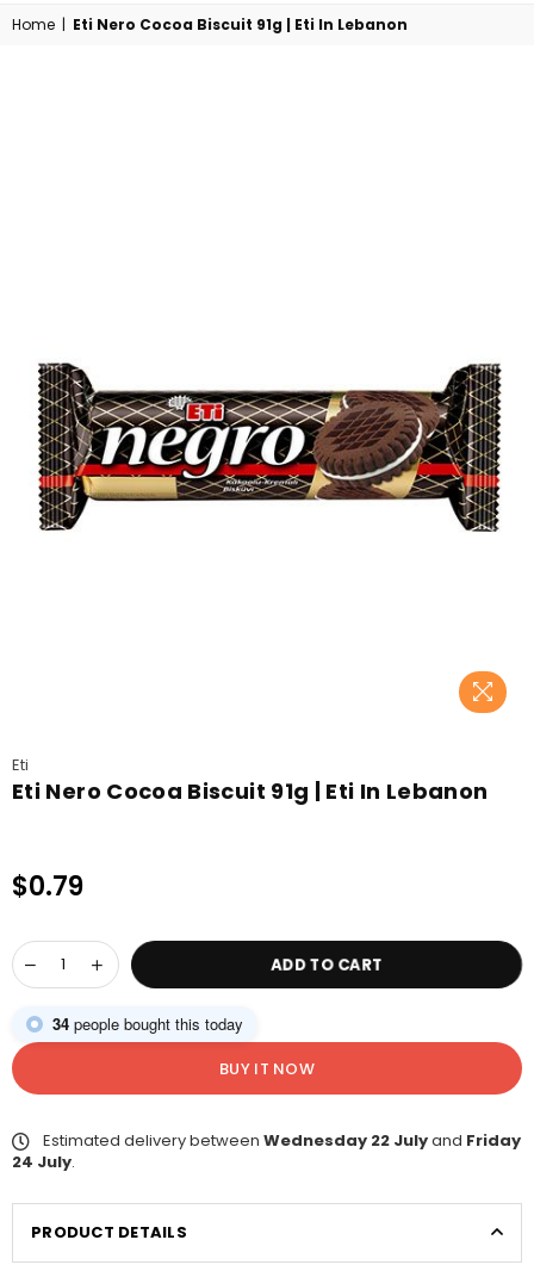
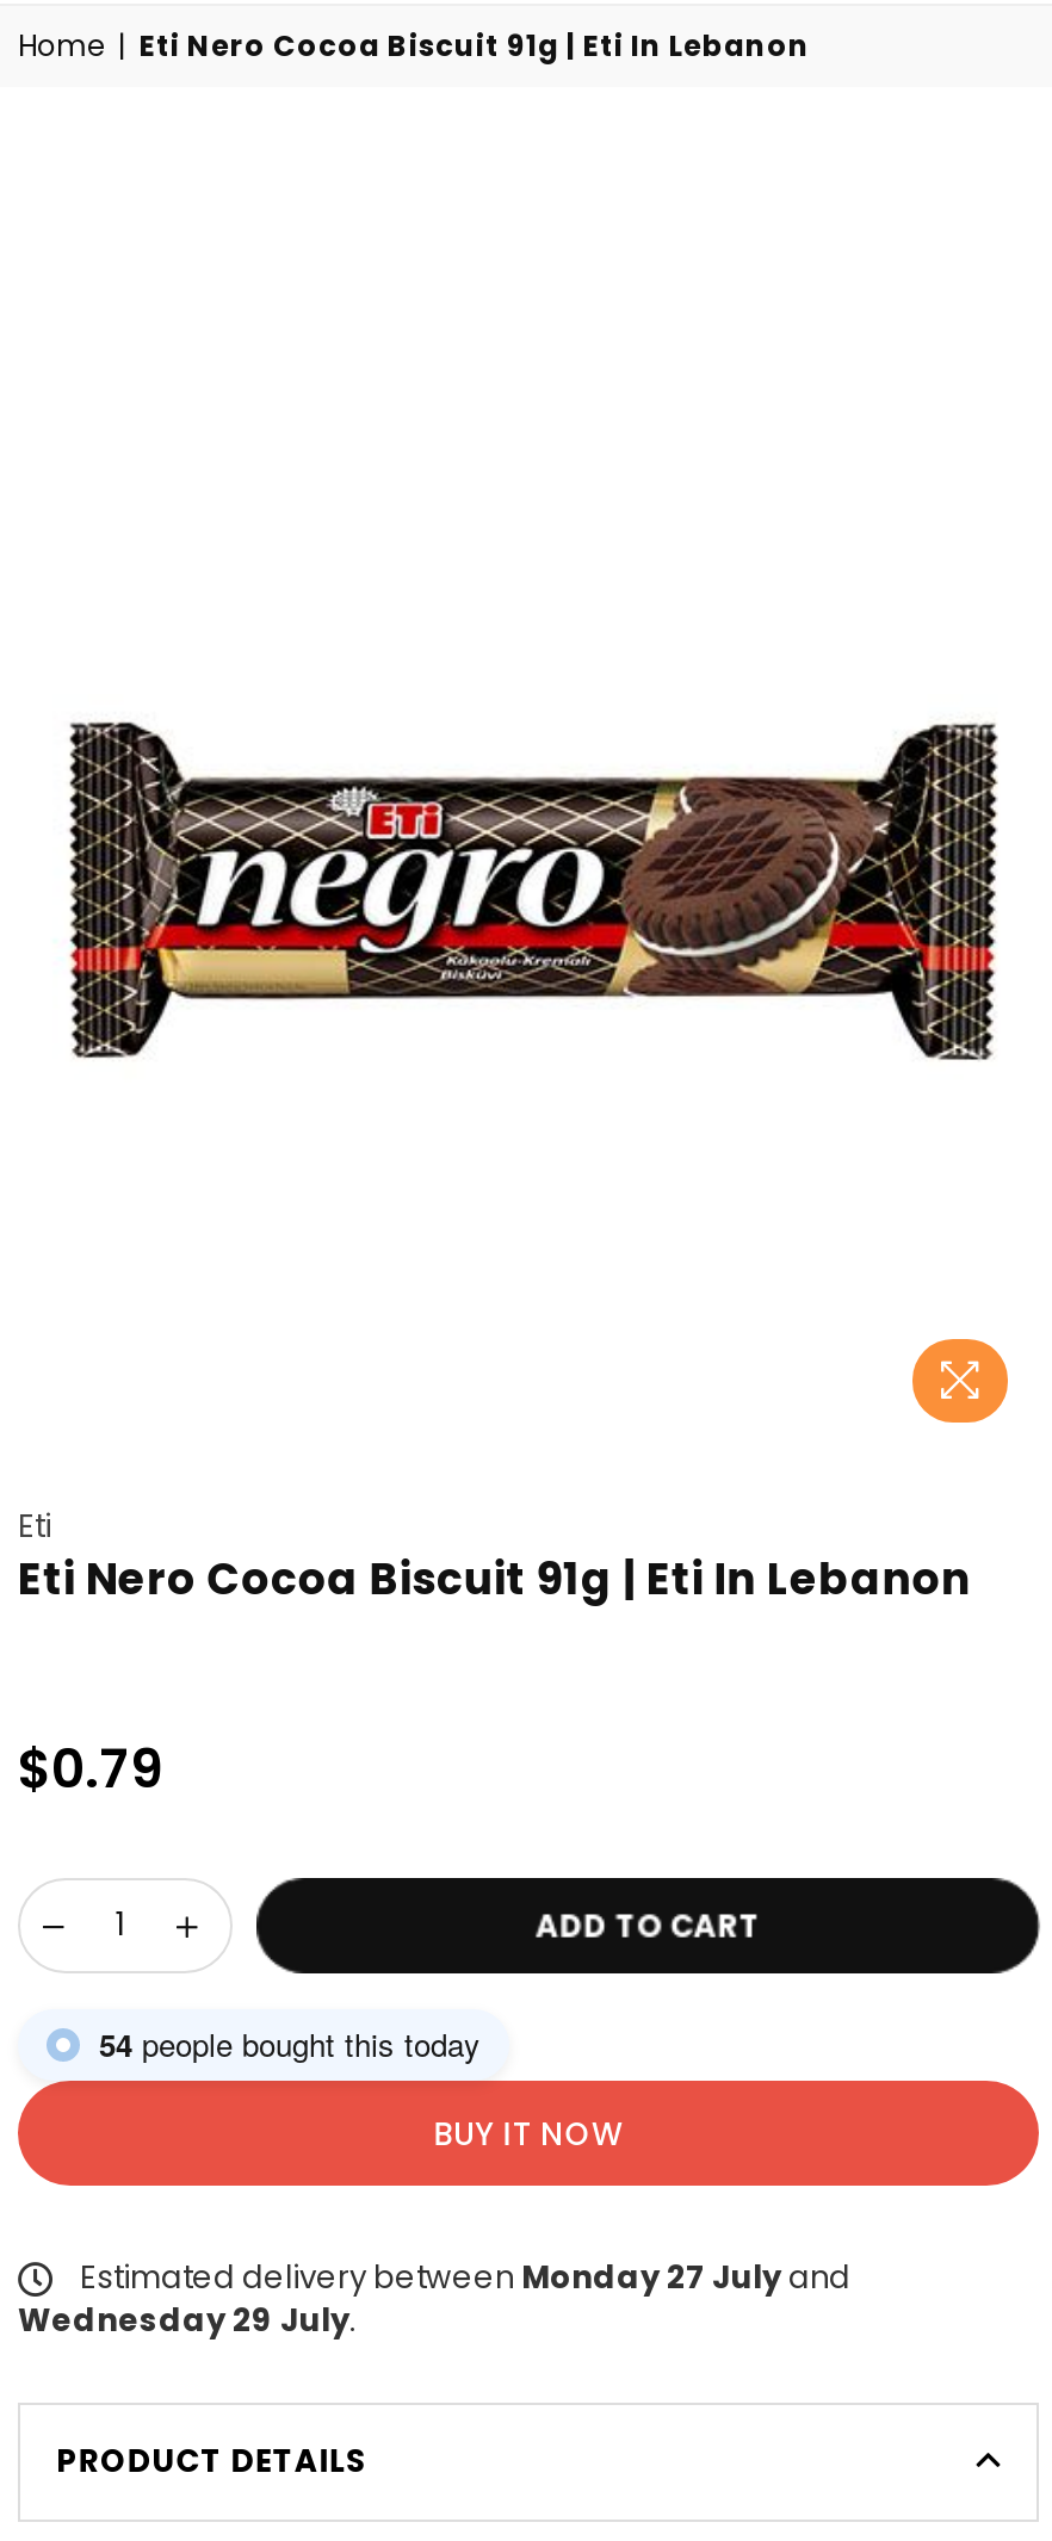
[52,1012,243,1035] 34 people bought this today -> [99,2021,481,2066] 54 people bought this today
[12,1129,521,1173] Estimated delivery between Wednesday 22 July and Friday | 24 July. -> [18,2255,850,2343] Estimated delivery between Monday 27 July and | Wednesday 29 July.

